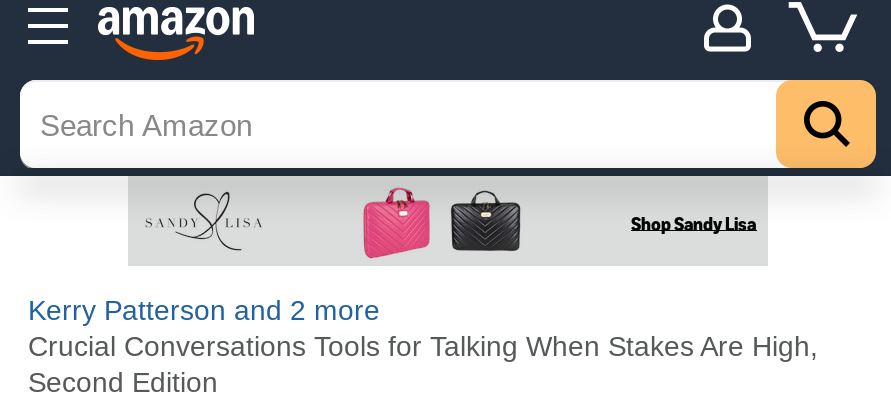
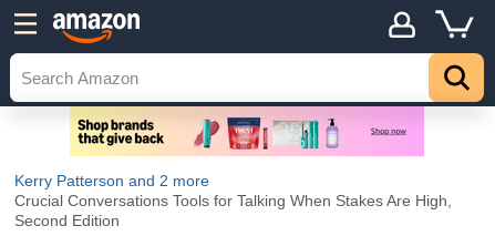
[130,176,766,264] [image] -> [70,106,424,156] [image]

